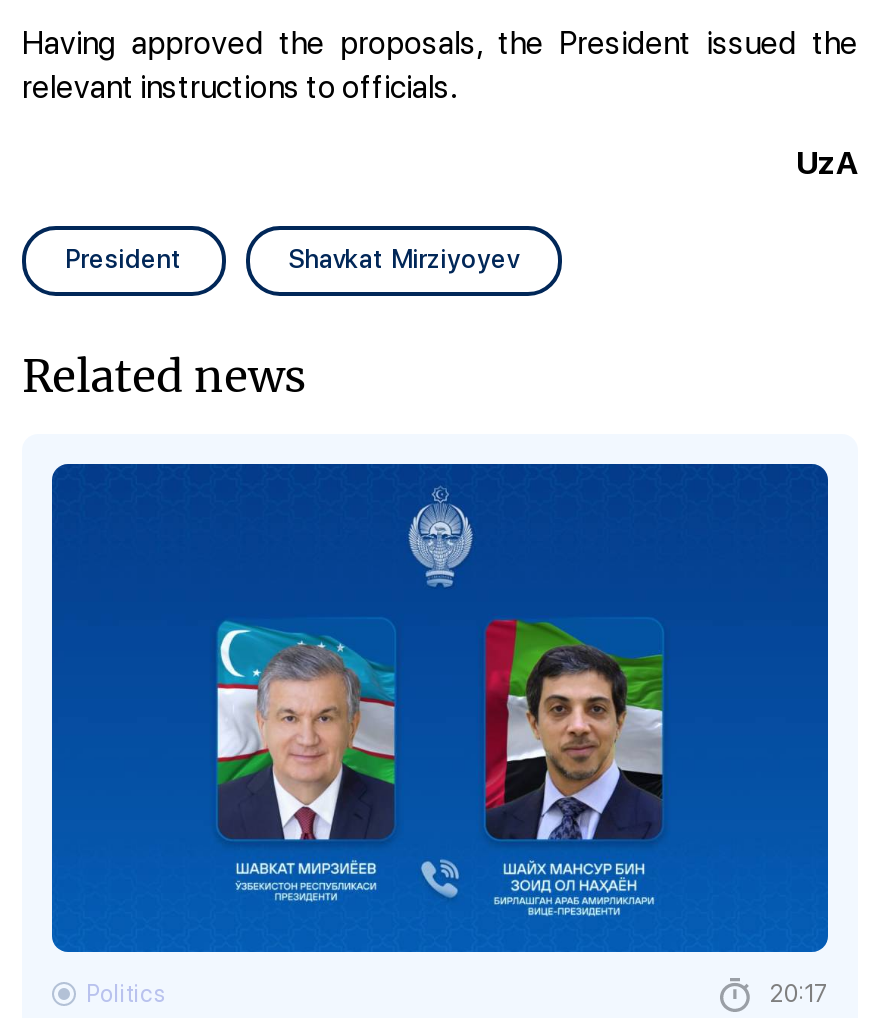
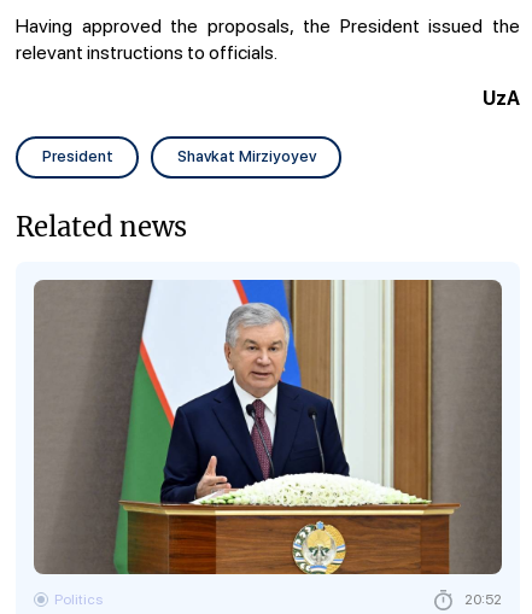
[50,462,830,1010] [image] | 20:17 -> [33,279,503,609] [image] | 20:52

